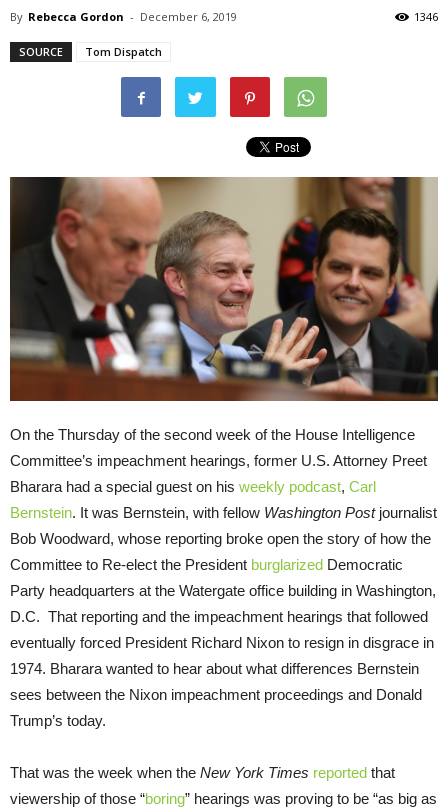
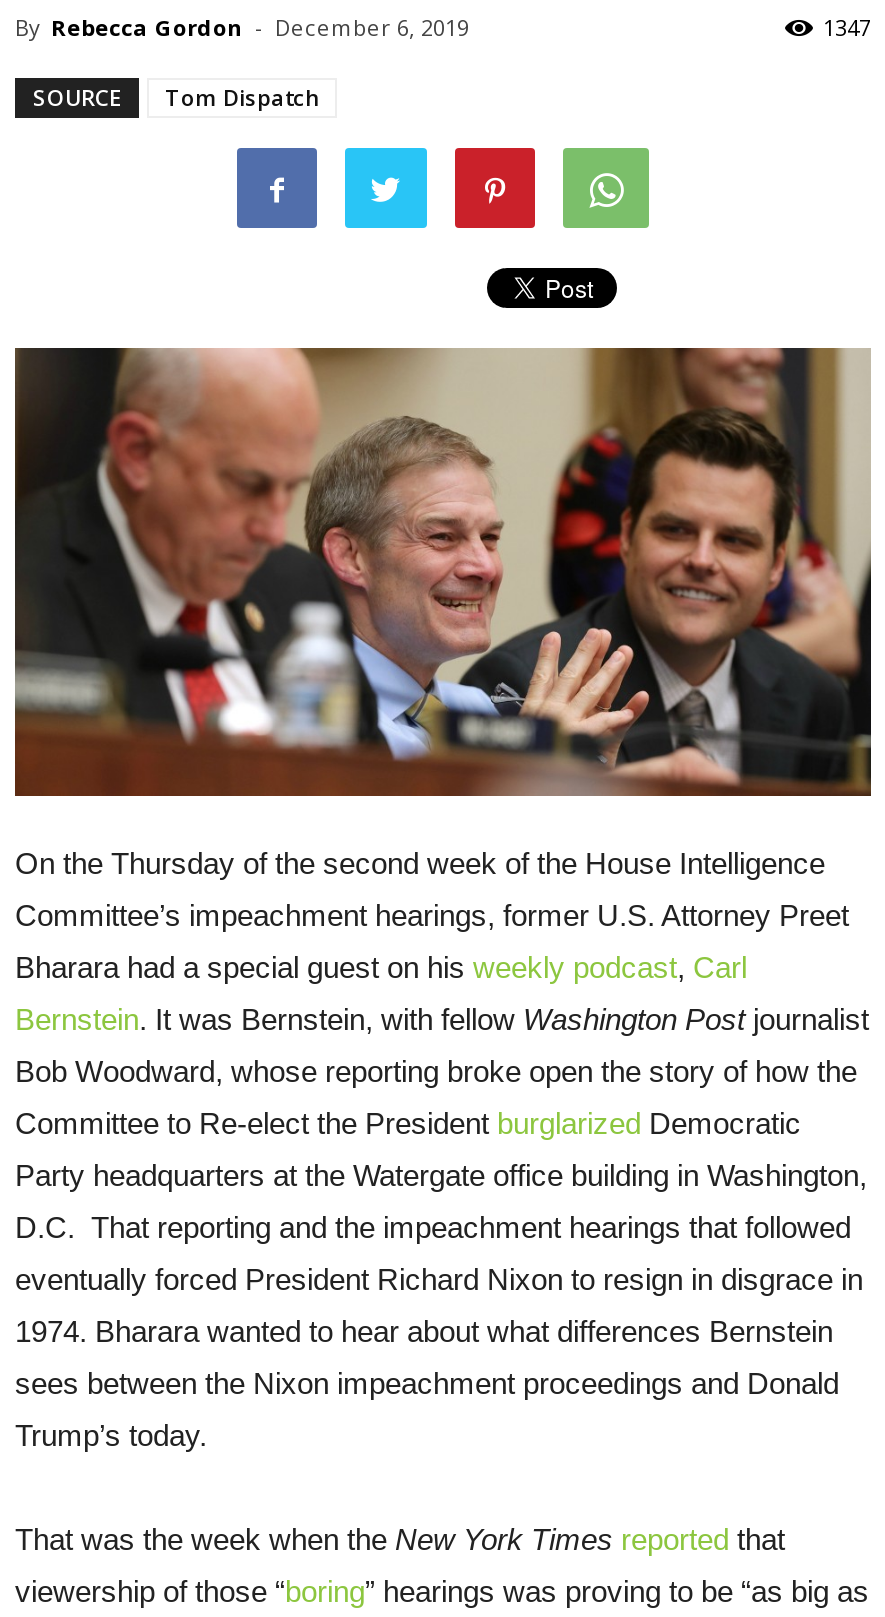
[414,9,438,24] 1346 -> [823,12,871,42] 1347

